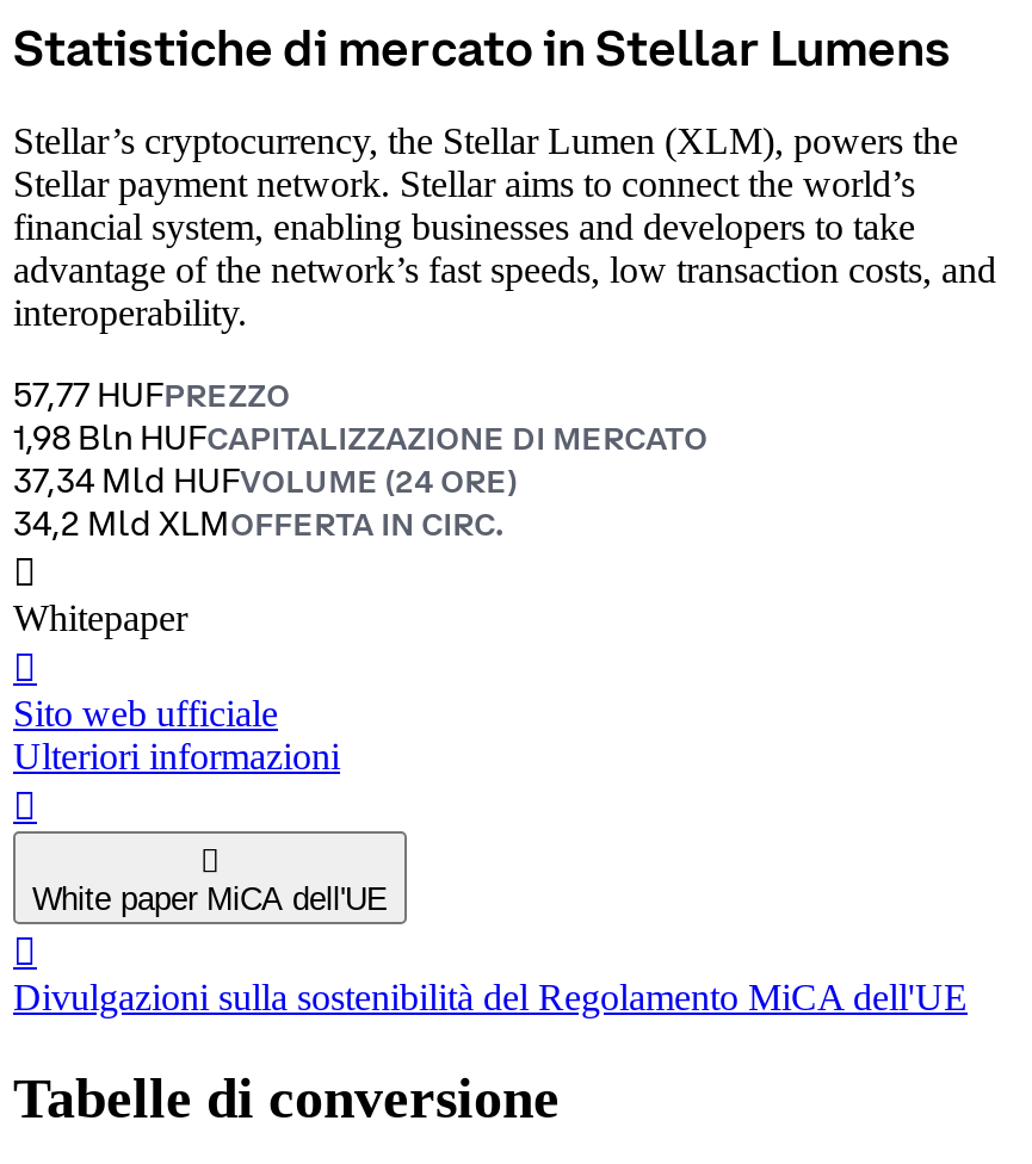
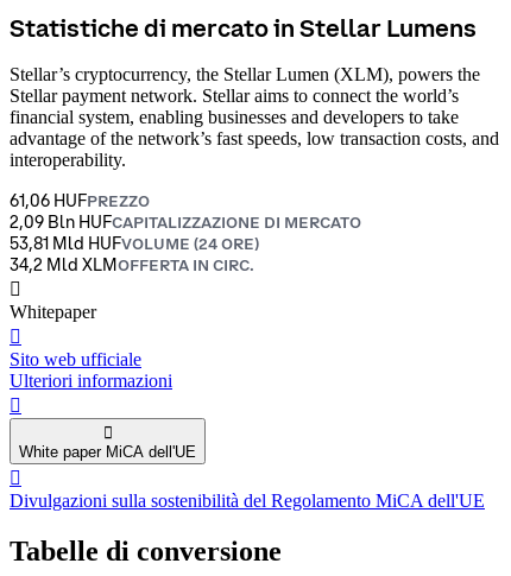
[13,373,290,416] 57,77 HUFPREZZO -> [10,190,150,211] 61,06 HUFPREZZO
[13,416,707,458] 1,98 Bln HUFCAPITALIZZAZIONE DI MERCATO -> [10,211,361,232] 2,09 Bln HUFCAPITALIZZAZIONE DI MERCATO
[13,458,517,501] 37,34 Mld HUFVOLUME (24 ORE) -> [10,232,259,254] 53,81 Mld HUFVOLUME (24 ORE)

